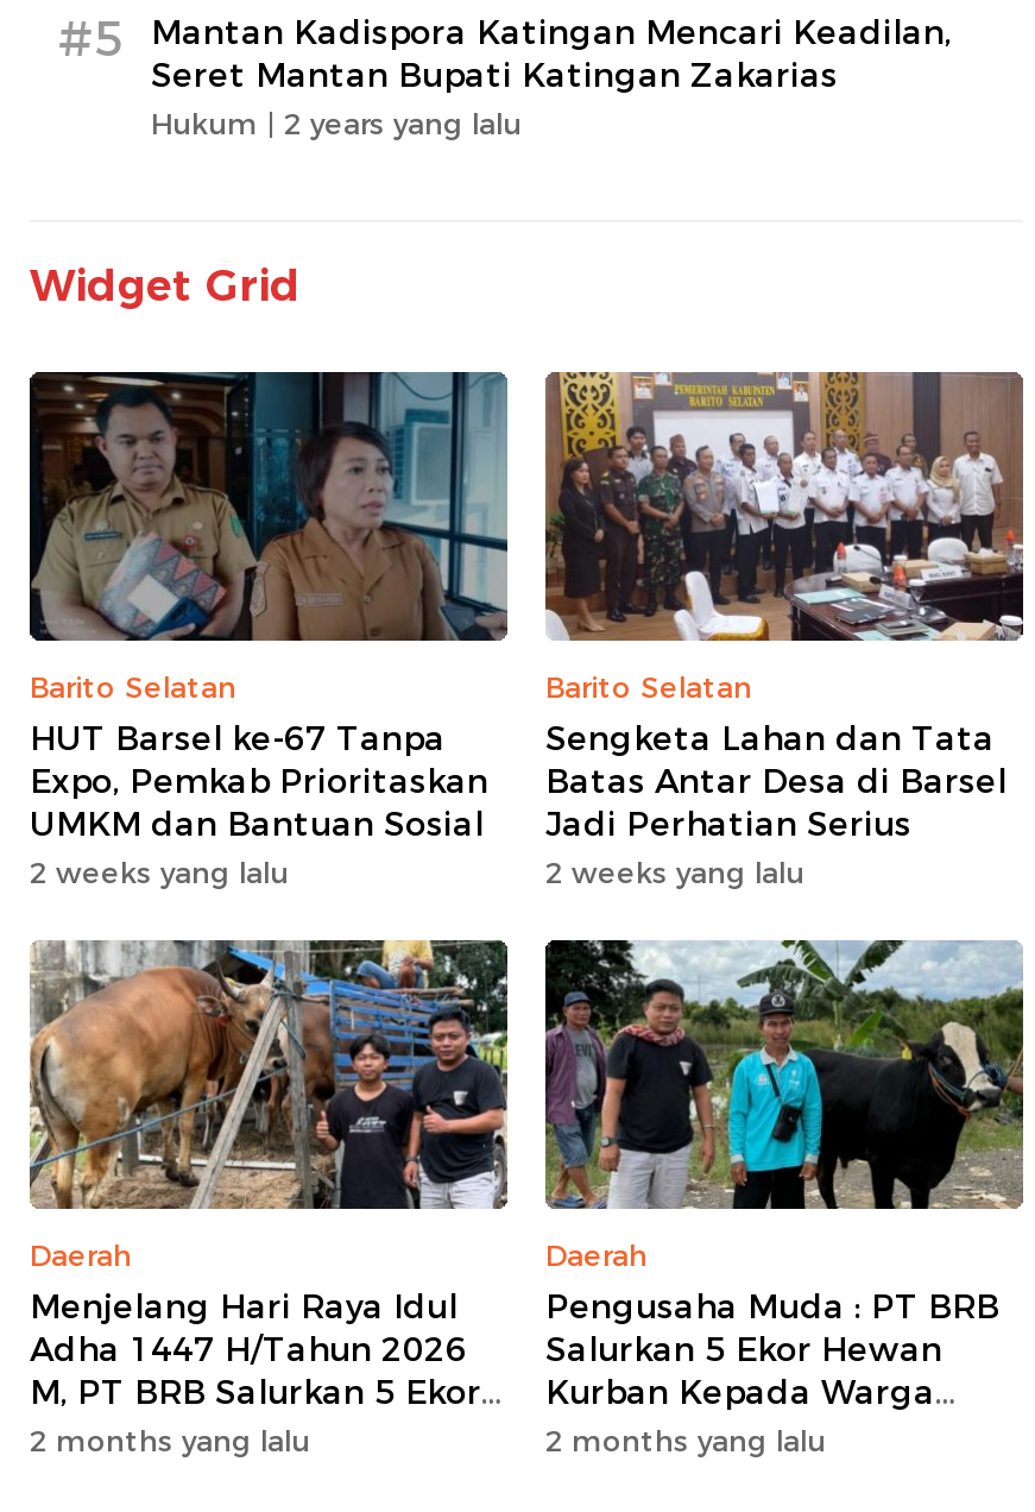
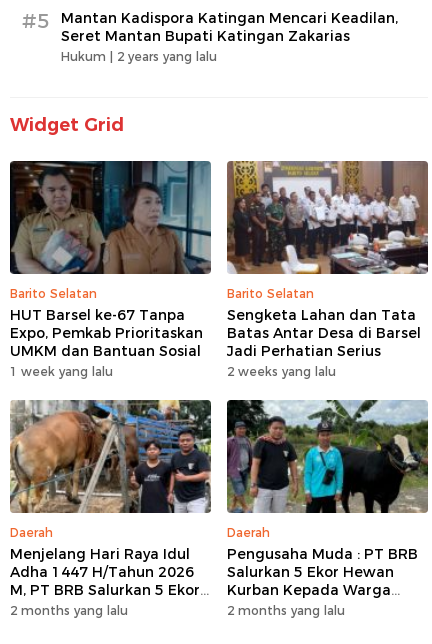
[30,855,289,891] 2 weeks yang lalu -> [10,364,113,379] 1 week yang lalu

